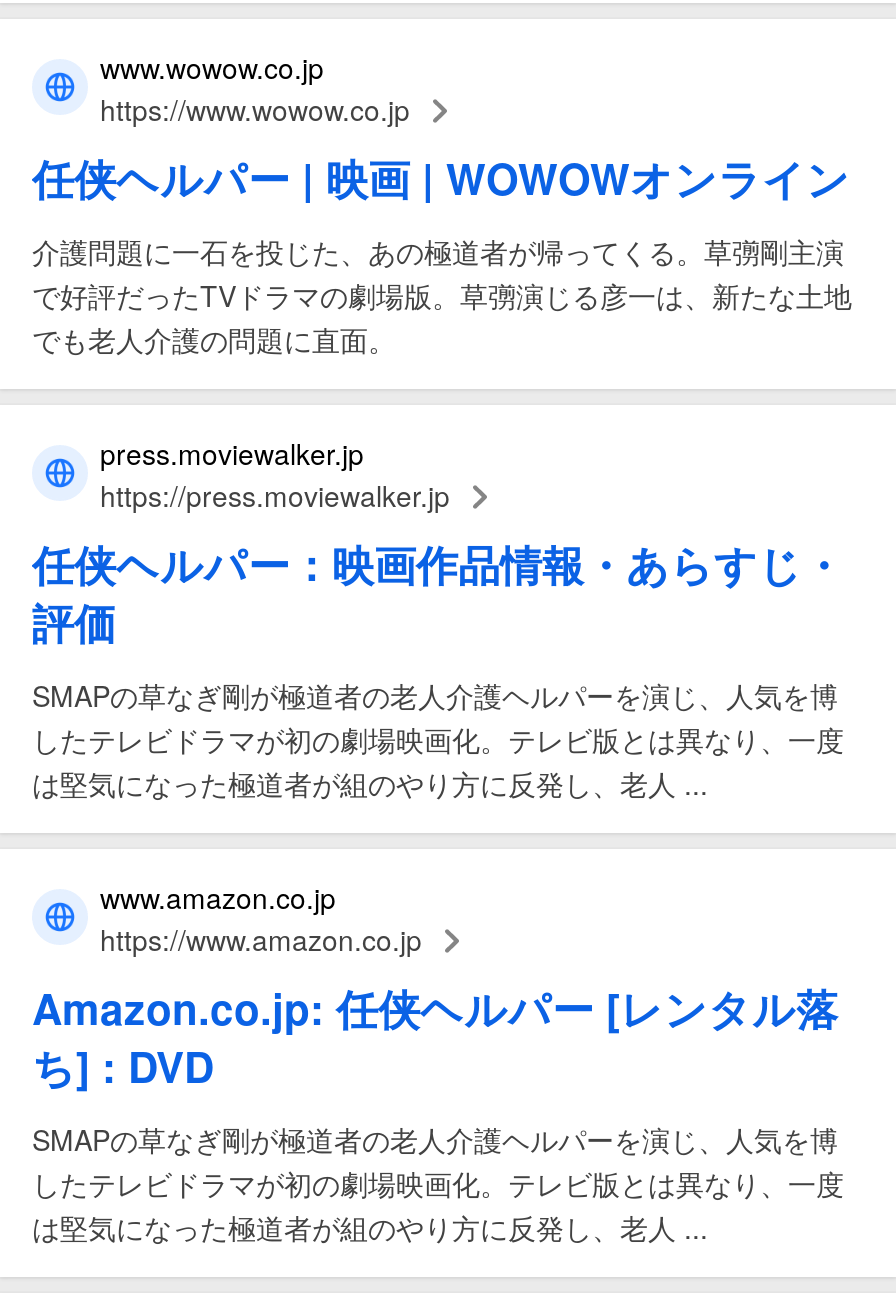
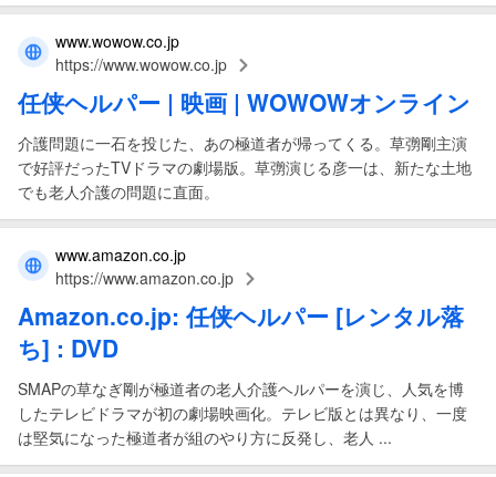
[32,433,844,803] press.moviewalker.jp | https://press.moviewalker.jp | 任侠ヘルパー：映画作品情報・あらすじ・ | 評価 | SMAPの草なぎ剛が極道者の老人介護ヘルパーを演じ、人気を博 | したテレビドラマが初の劇場映画化。テレビ版とは異なり、一度 | は堅気になった極道者が組のやり方に反発し、老人 ... -> none

